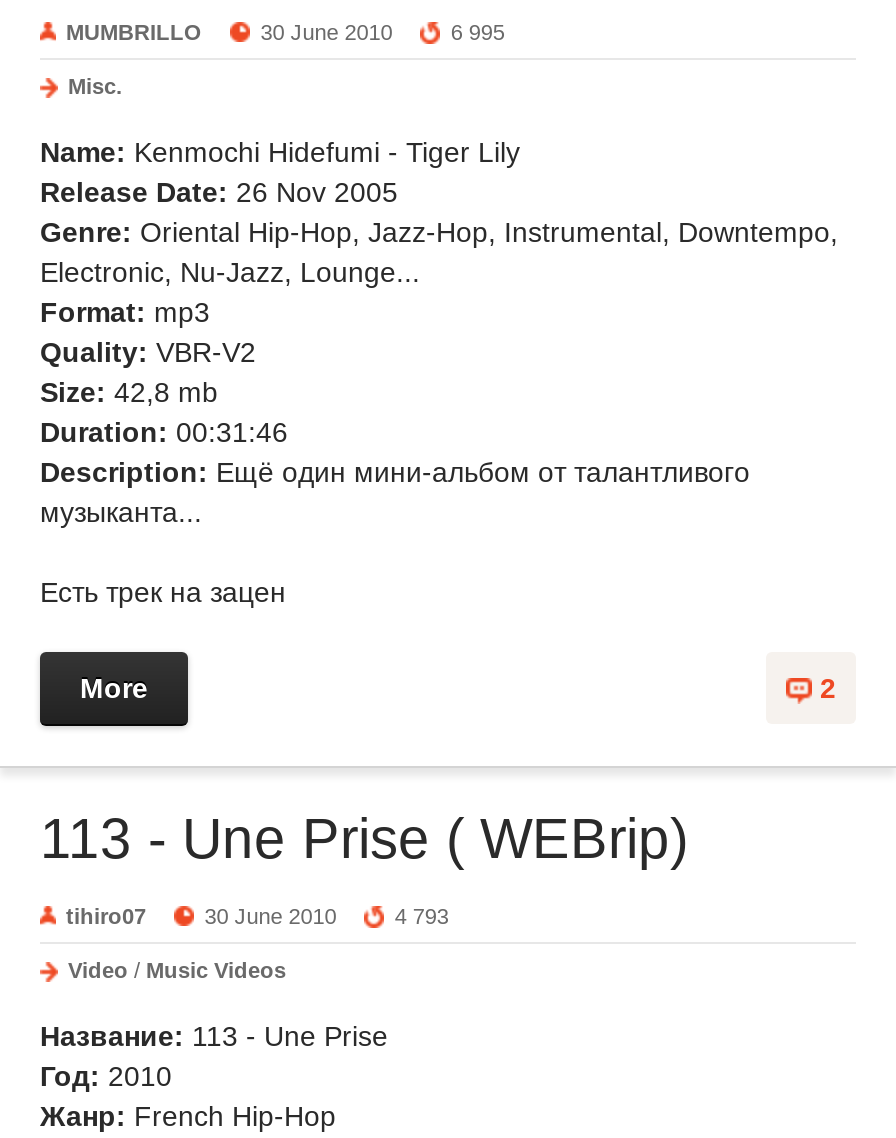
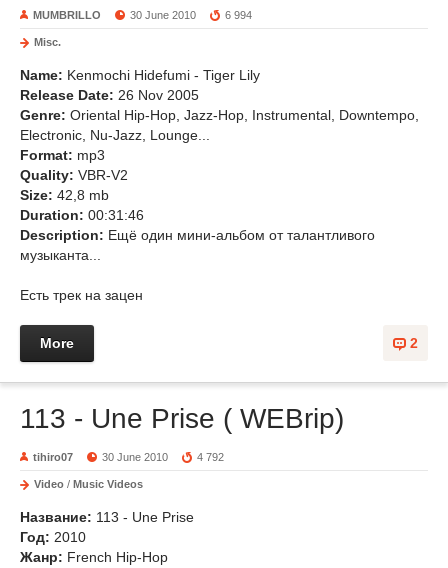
[451,20,505,44] 6 995 -> [225,9,252,21] 6 994
[395,904,449,928] 4 793 -> [197,451,224,463] 4 792

